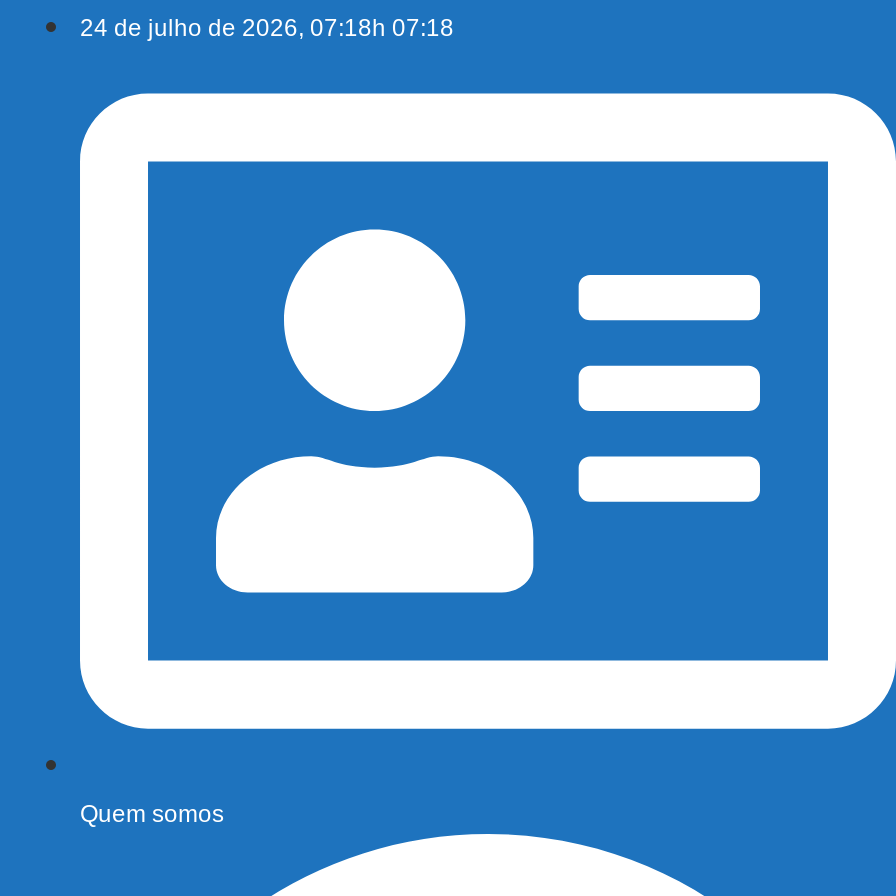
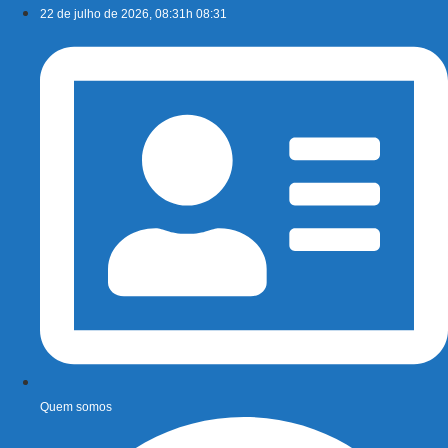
[80,14,454,42] 24 de julho de 2026, 07:18h 07:18 -> [40,7,227,21] 22 de julho de 2026, 08:31h 08:31

